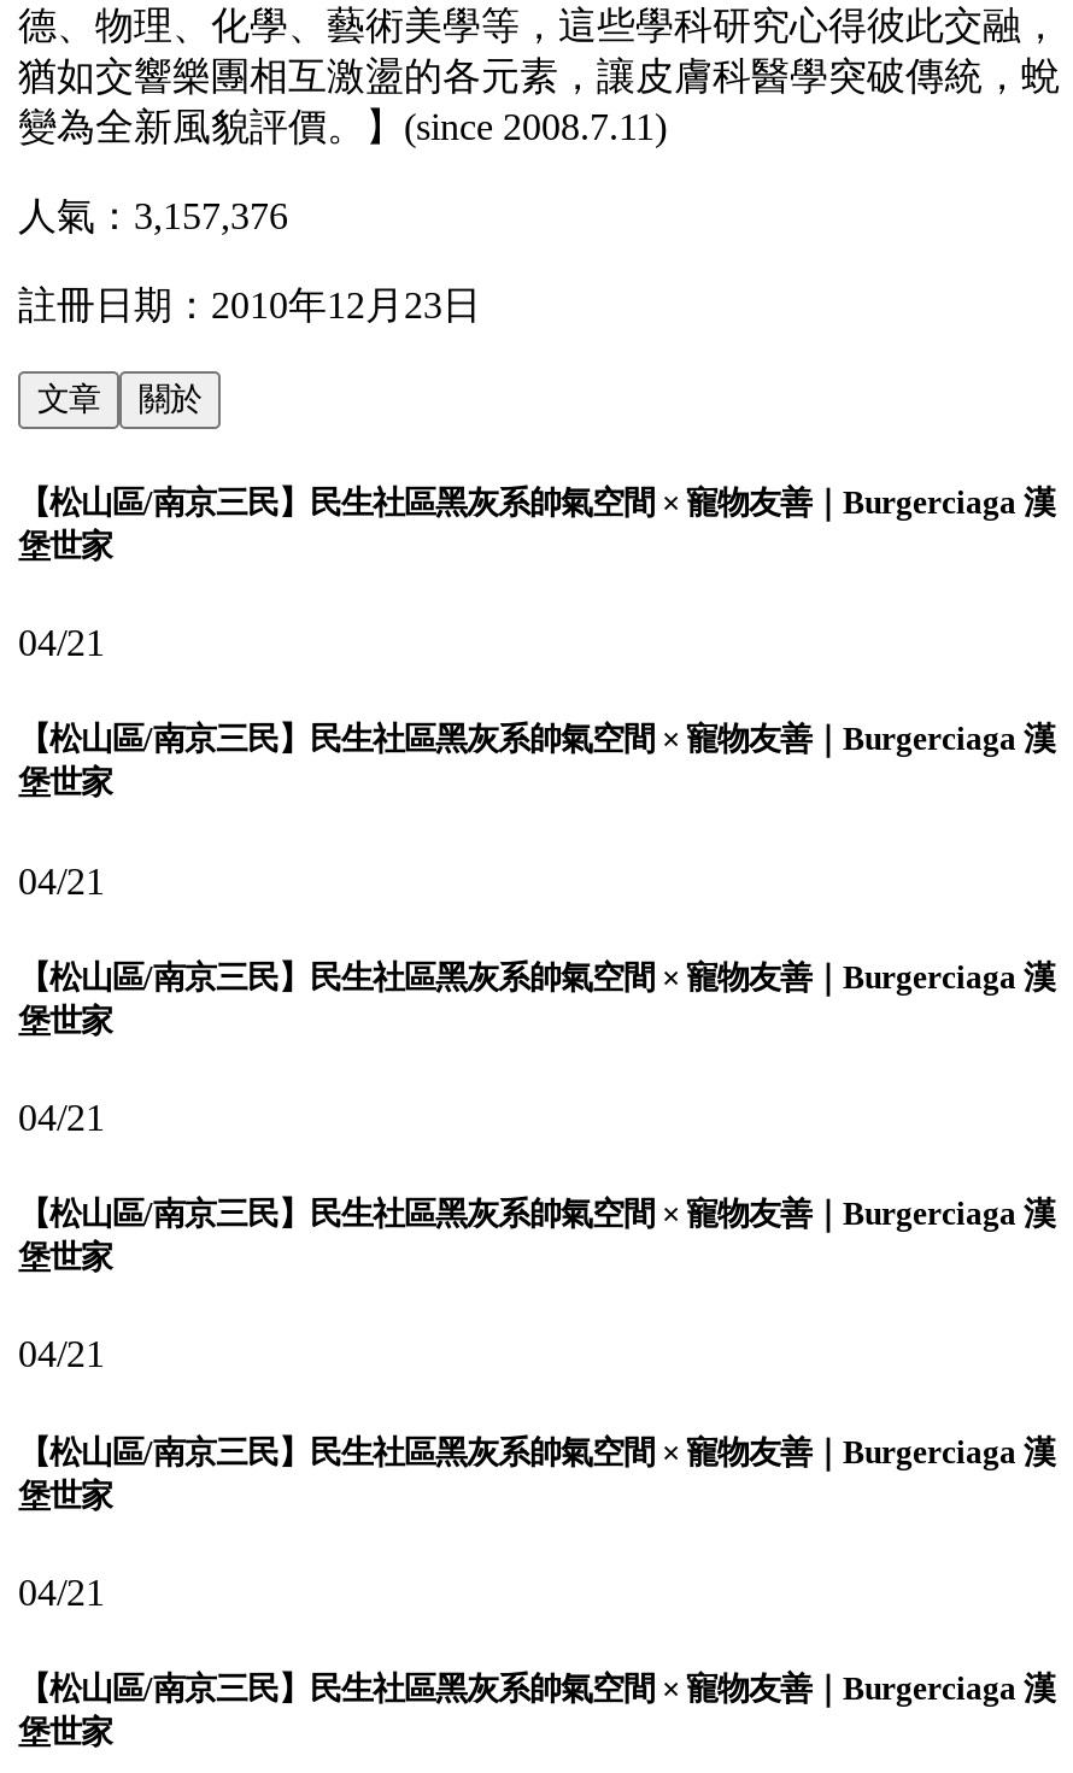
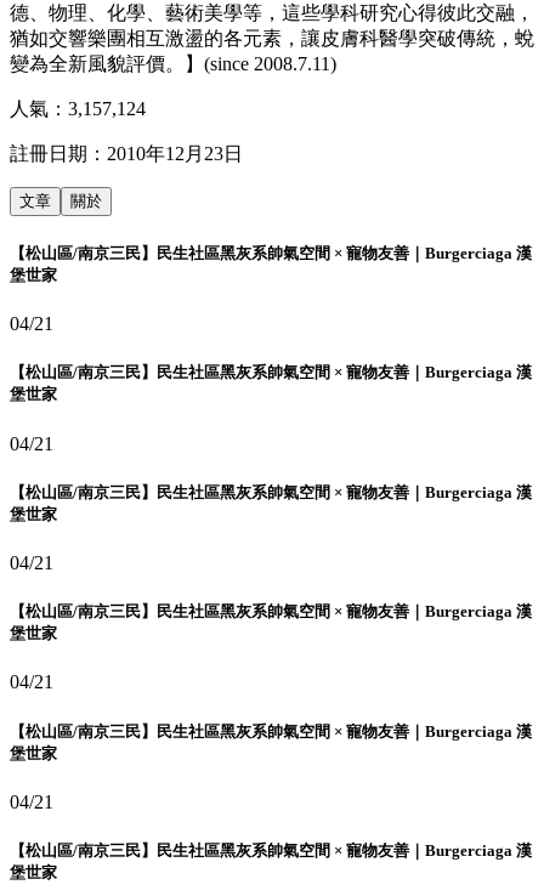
[18,195,288,236] 人氣：3,157,376 -> [10,98,146,119] 人氣：3,157,124

